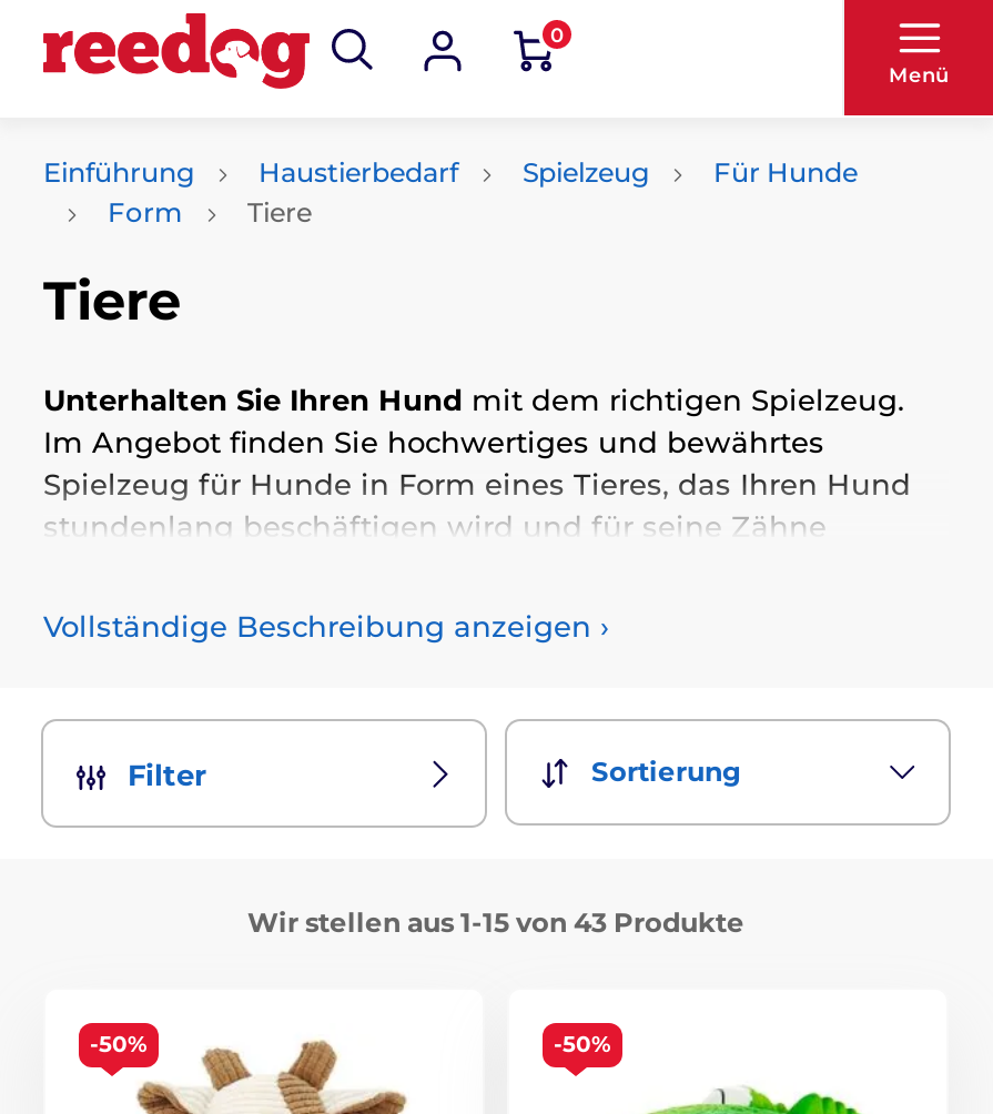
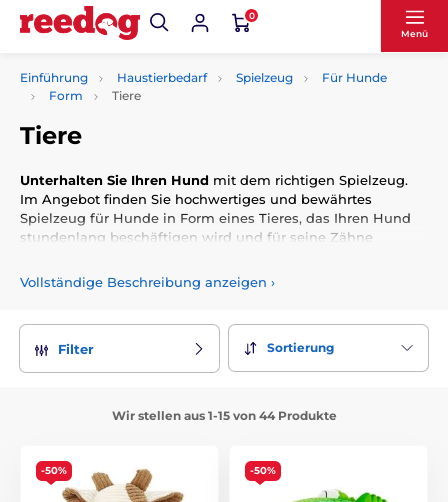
[247,904,744,938] Wir stellen aus 1-15 von 43 Produkte -> [111,407,336,422] Wir stellen aus 1-15 von 44 Produkte

